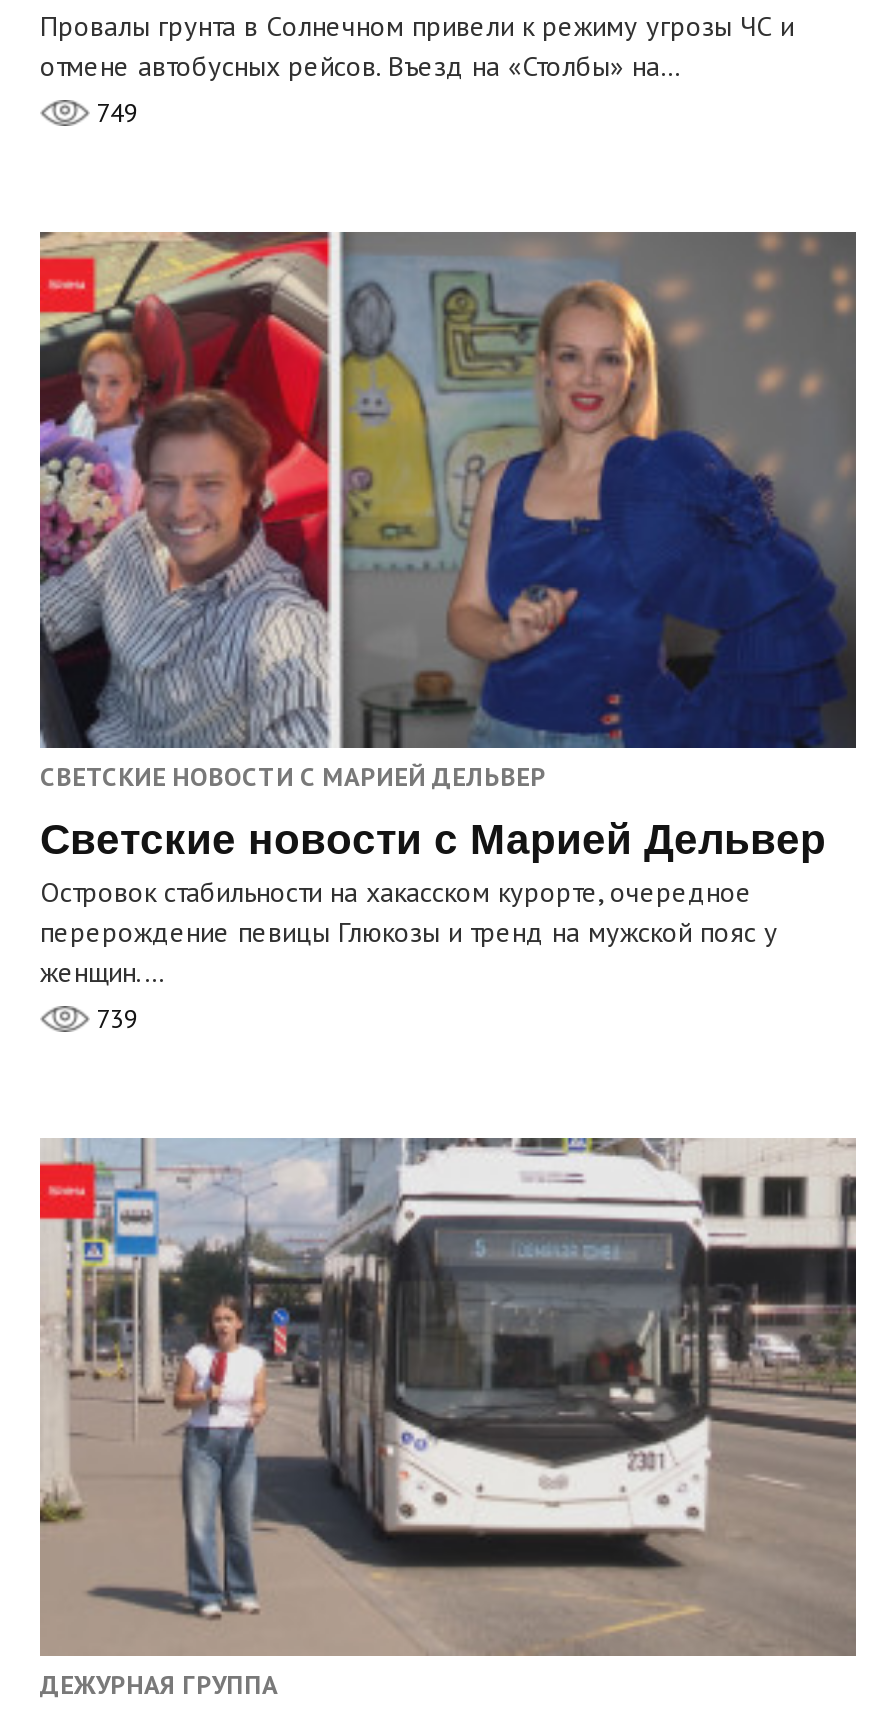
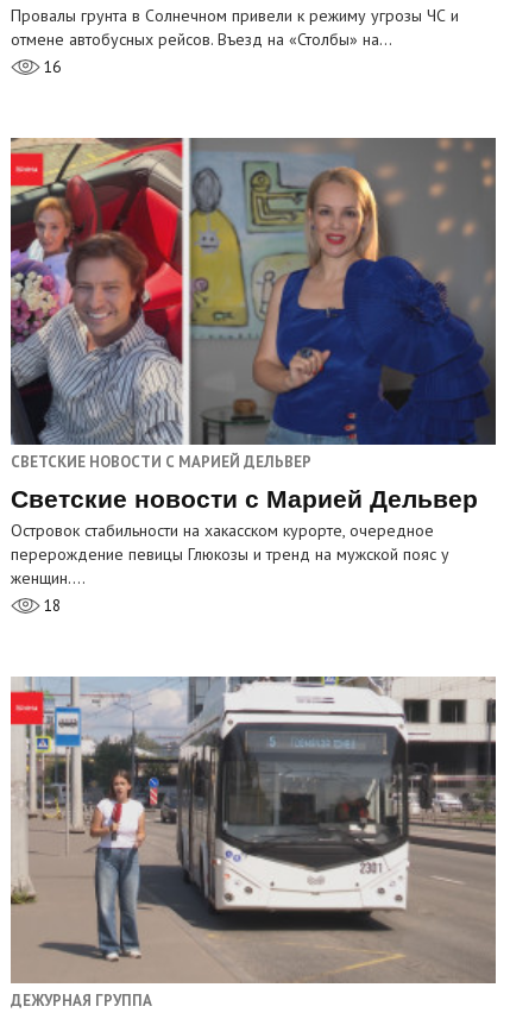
[90,96,138,130] 749 -> [40,57,61,77] 16
[90,1003,138,1037] 739 -> [40,596,61,616] 18

